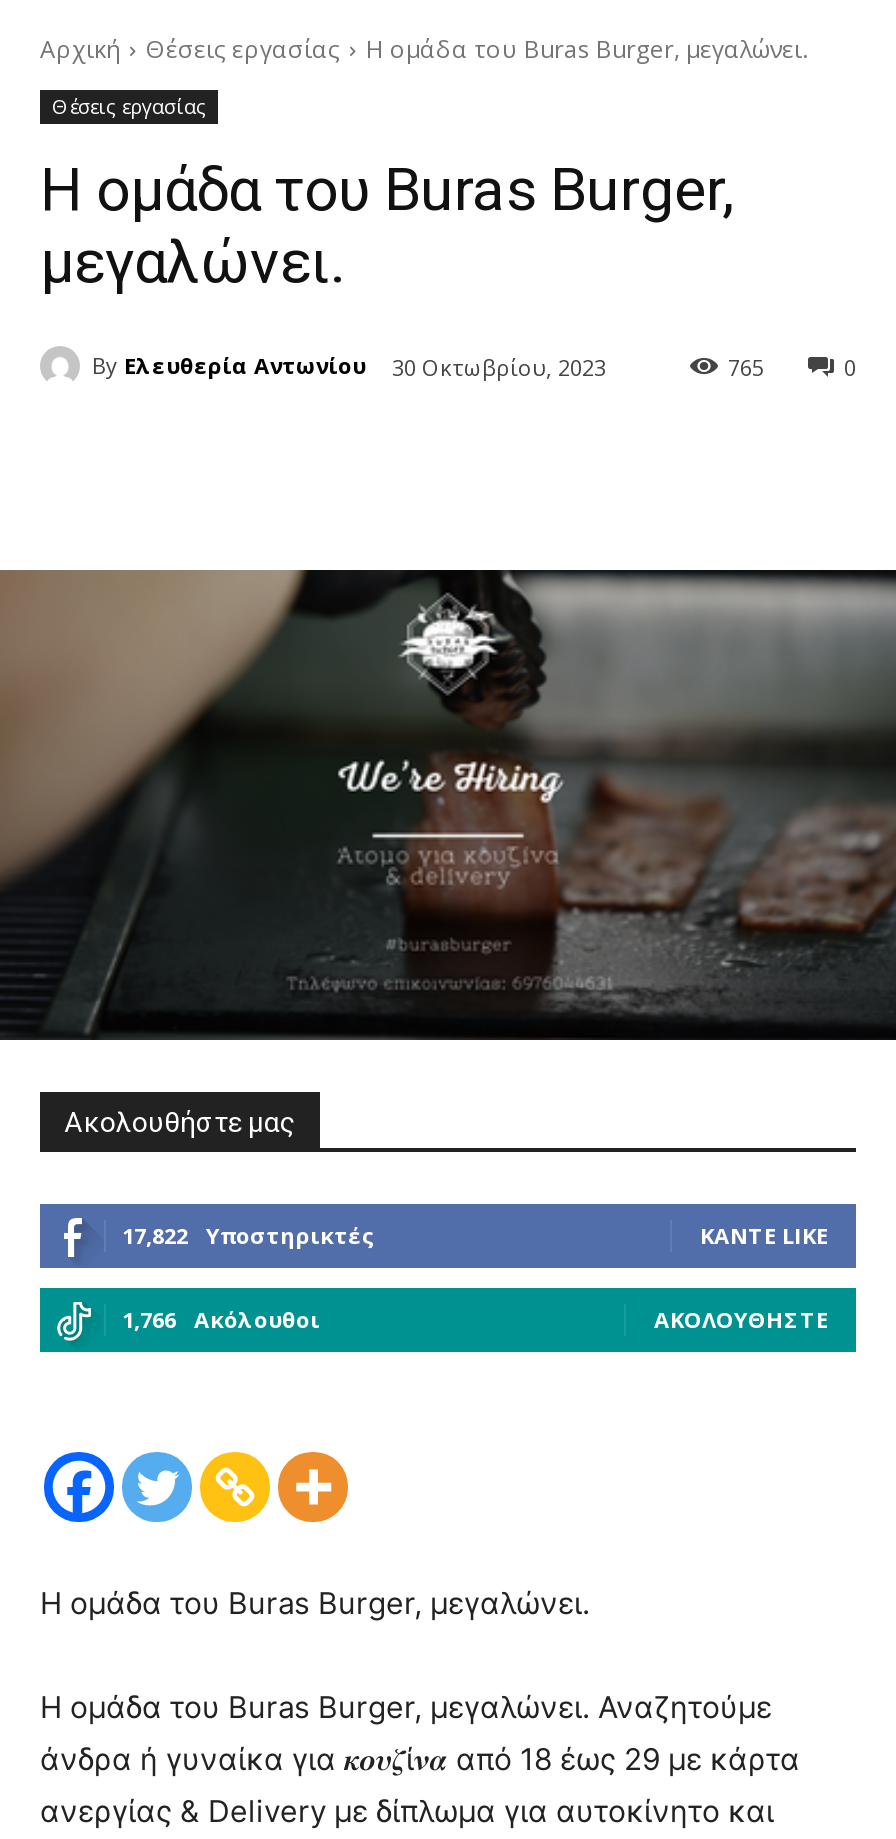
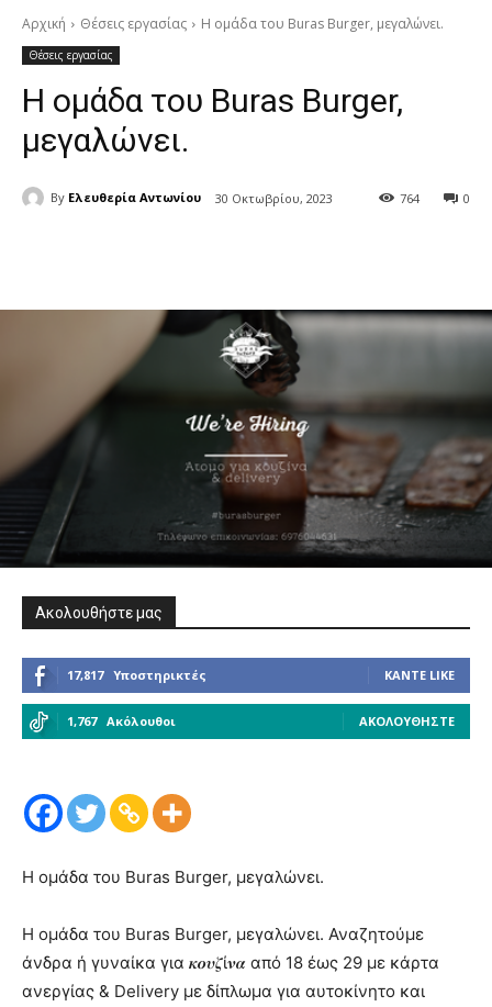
[728,352,764,382] 765 -> [400,190,420,206] 764
[122,1220,376,1250] 17,822 Υποστηρικτές -> [67,667,206,683] 17,817 Υποστηρικτές
[122,1304,320,1334] 1,766 Ακόλουθοι -> [67,713,176,729] 1,767 Ακόλουθοι

